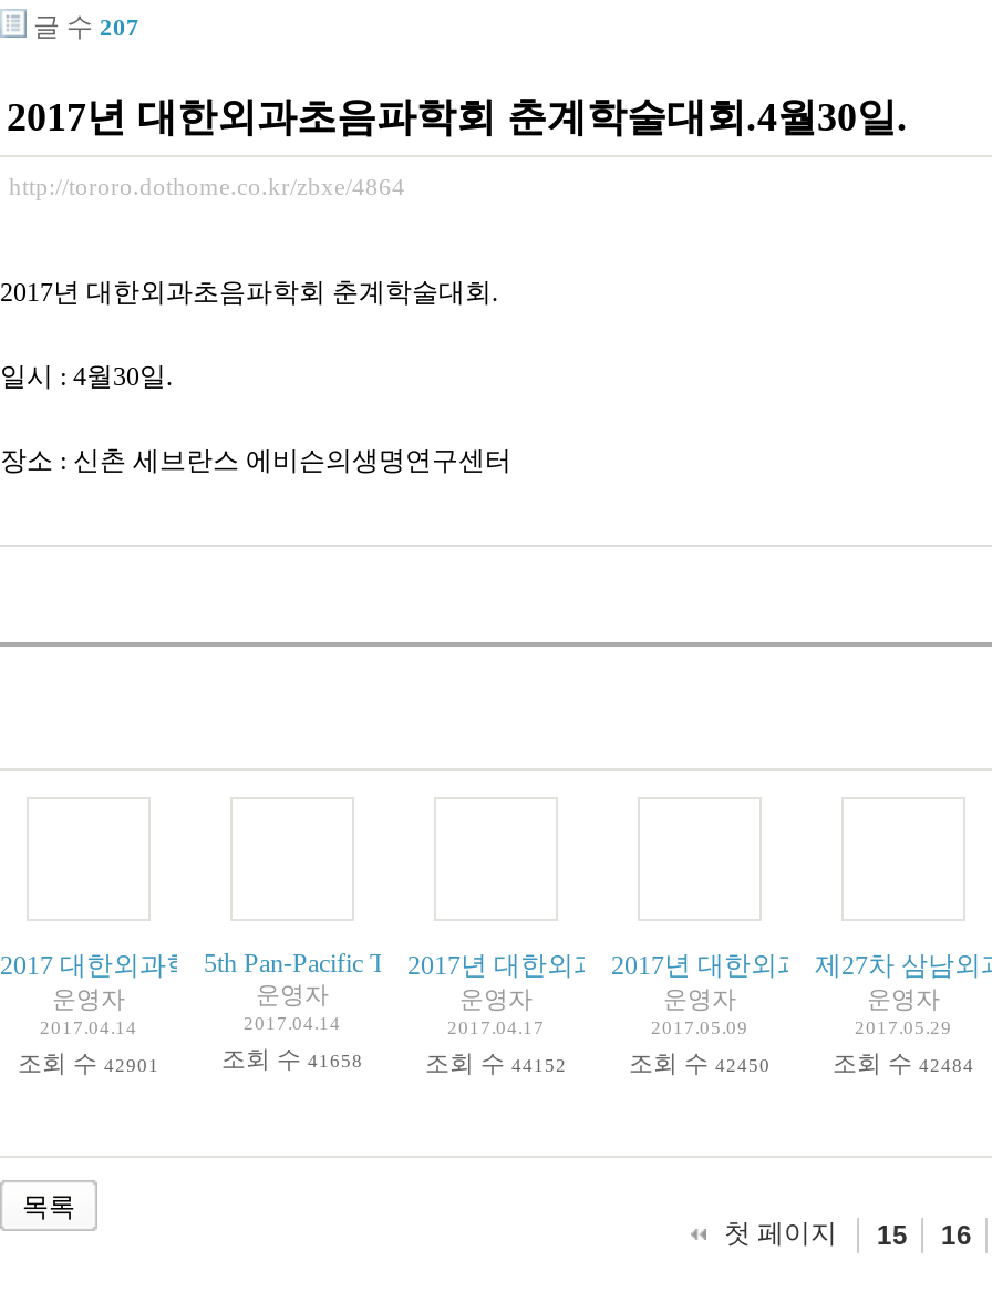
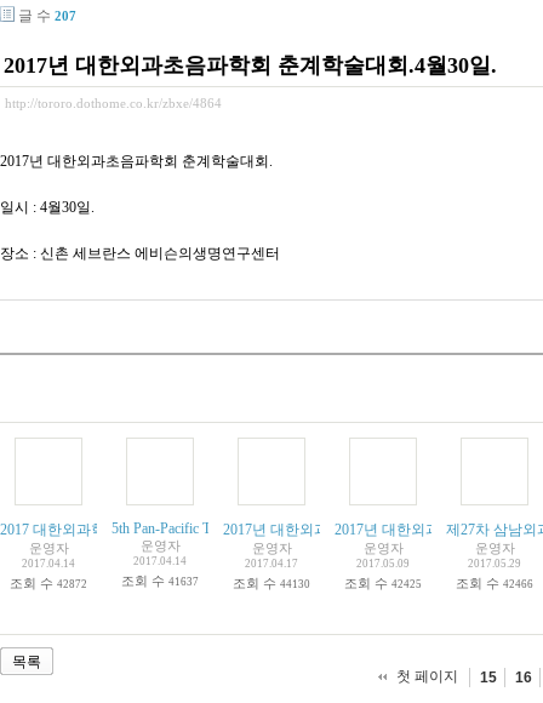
[18,1048,159,1075] 조회 수 42901 -> [10,575,87,590] 조회 수 42872
[221,1044,363,1071] 조회 수 41658 -> [121,573,199,587] 조회 수 41637
[425,1048,567,1075] 조회 수 44152 -> [233,575,310,590] 조회 수 44130
[629,1048,771,1075] 조회 수 42450 -> [344,575,422,590] 조회 수 42425
[833,1048,974,1075] 조회 수 42484 -> [456,575,533,590] 조회 수 42466

